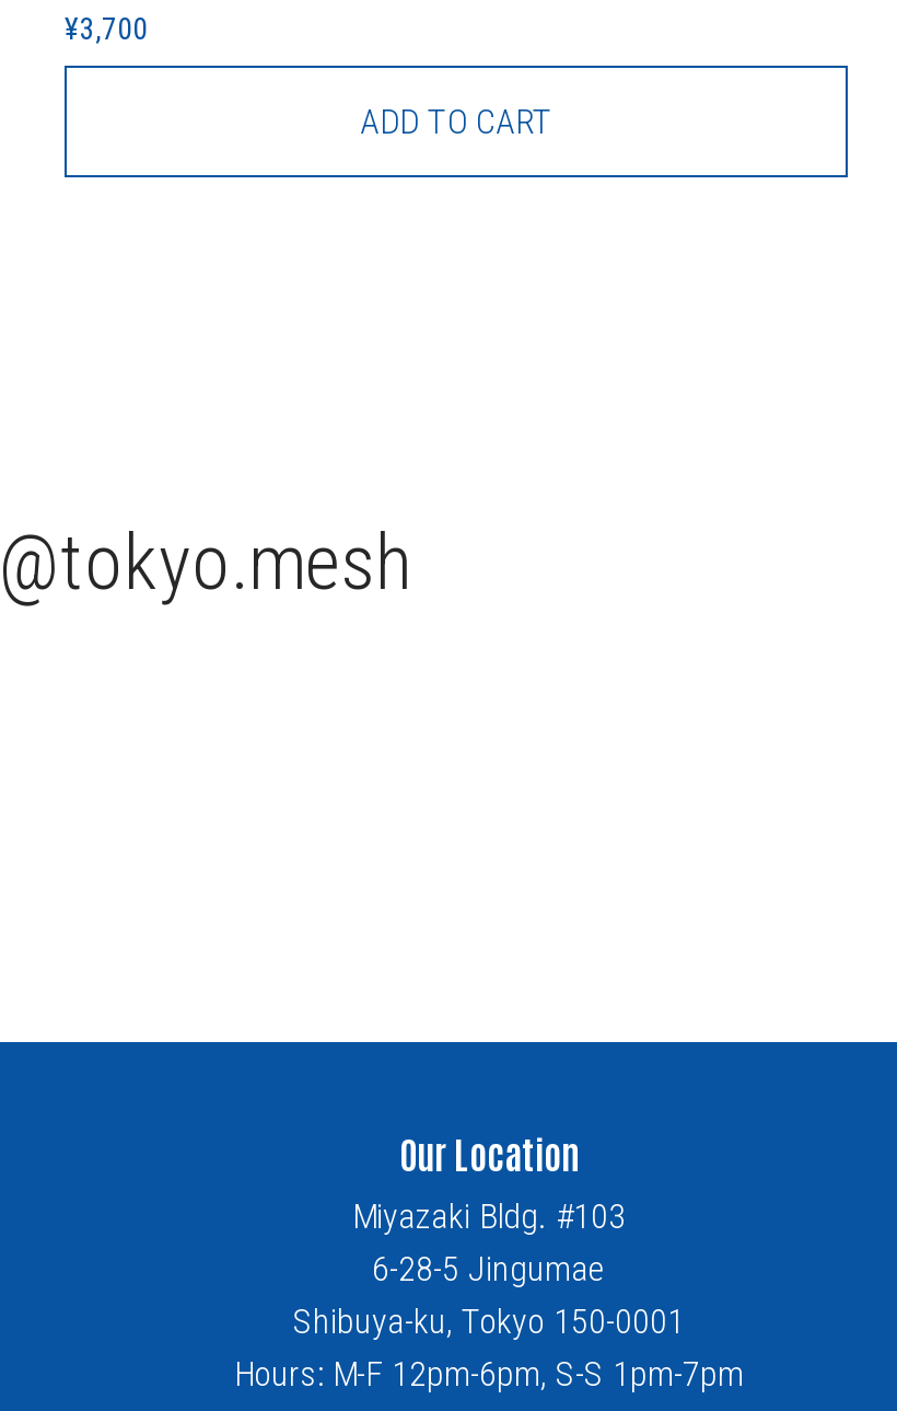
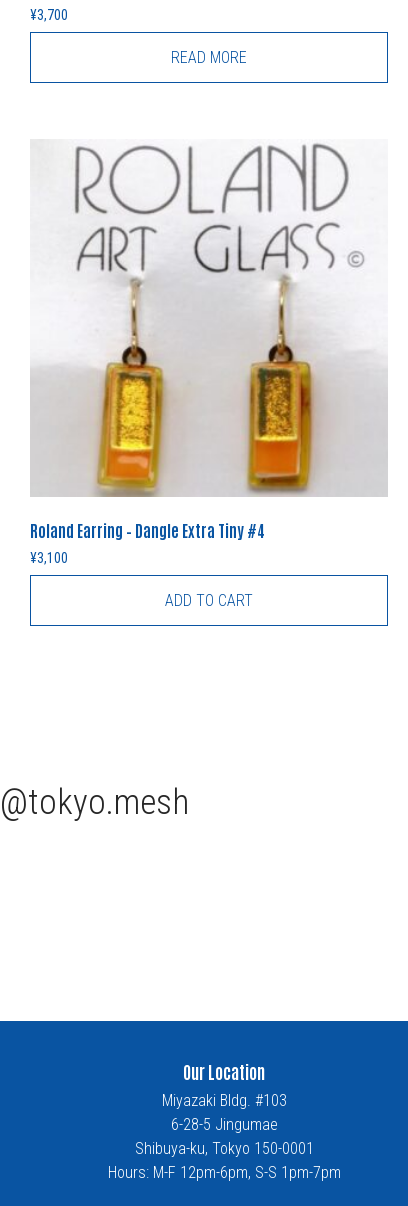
none -> [30,143,388,566] [image] | Roland Earring – Dangle Extra Tiny #4 | ¥3,100
none -> [171,48,247,67] READ MORE

